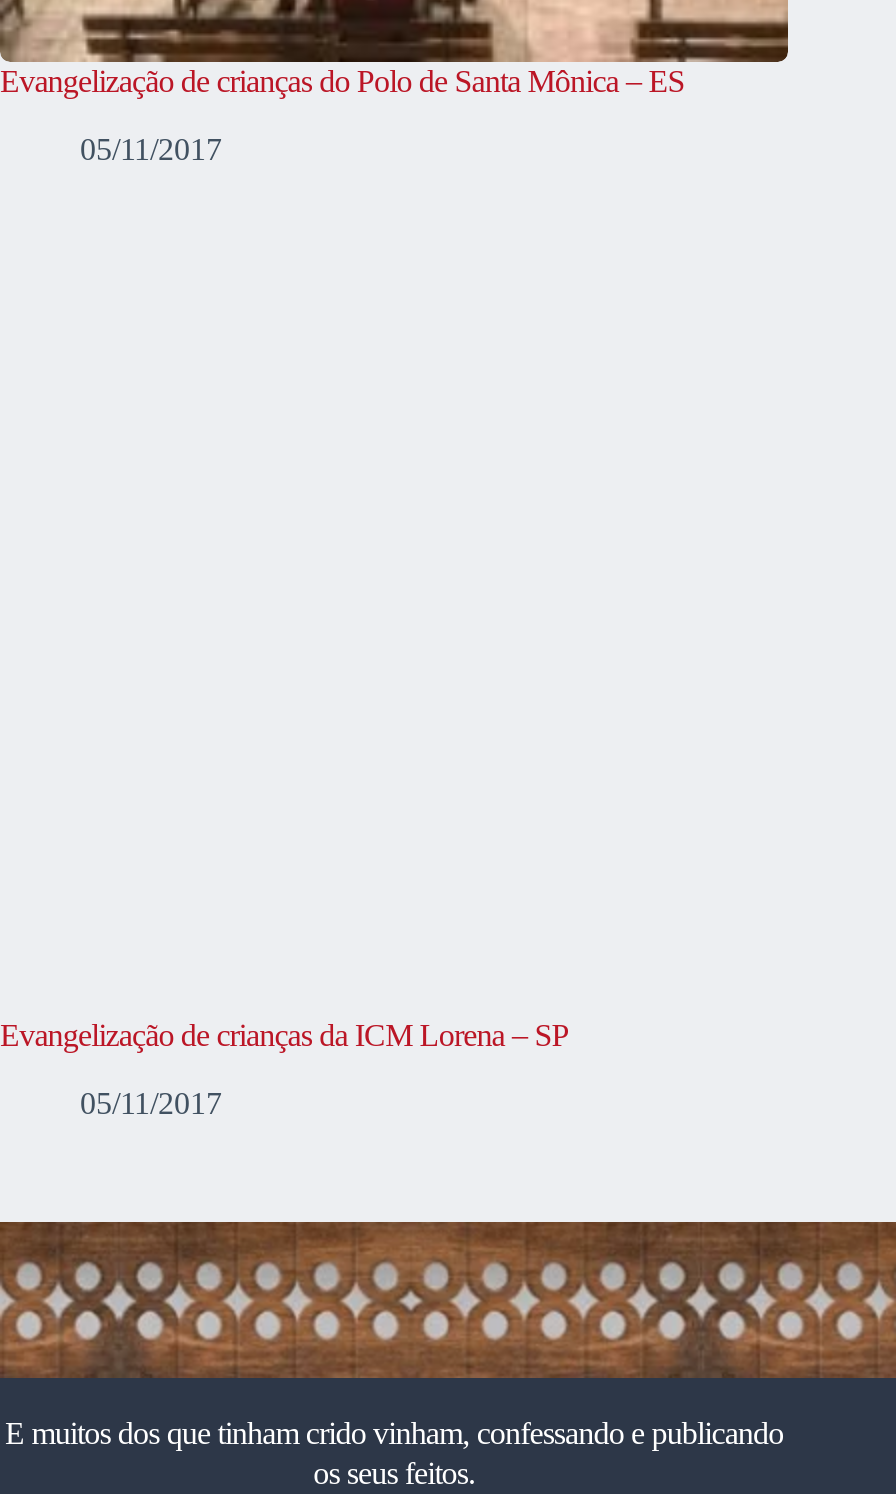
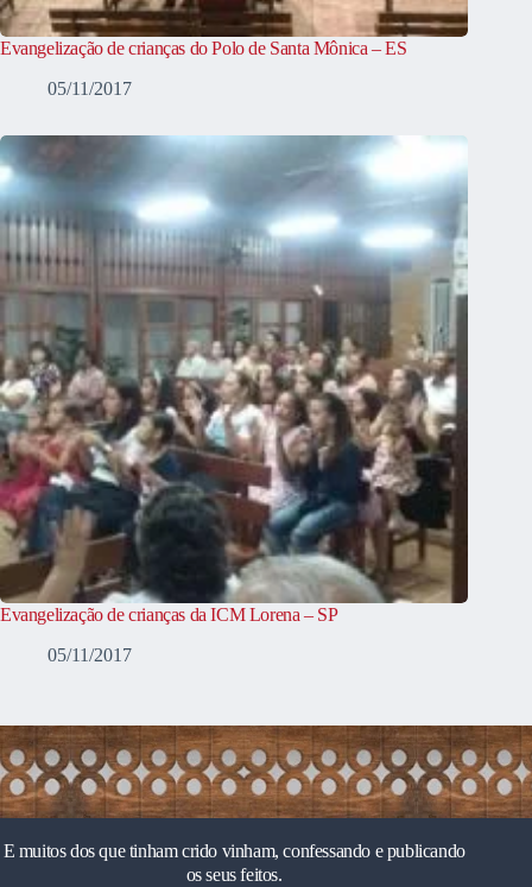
none -> [4,134,469,604] [image]

